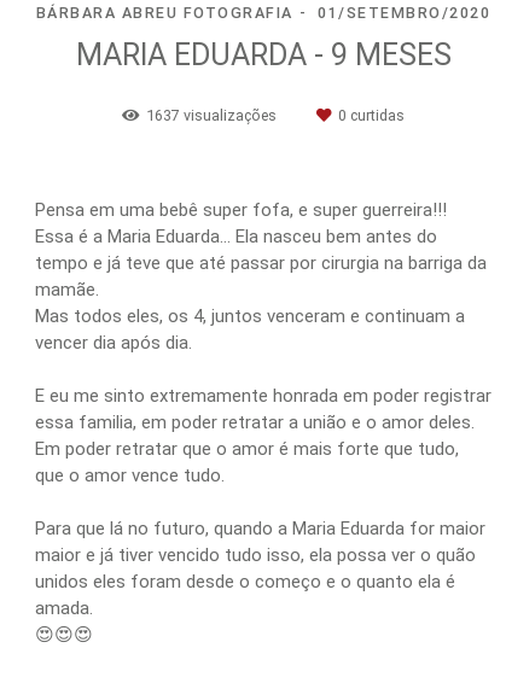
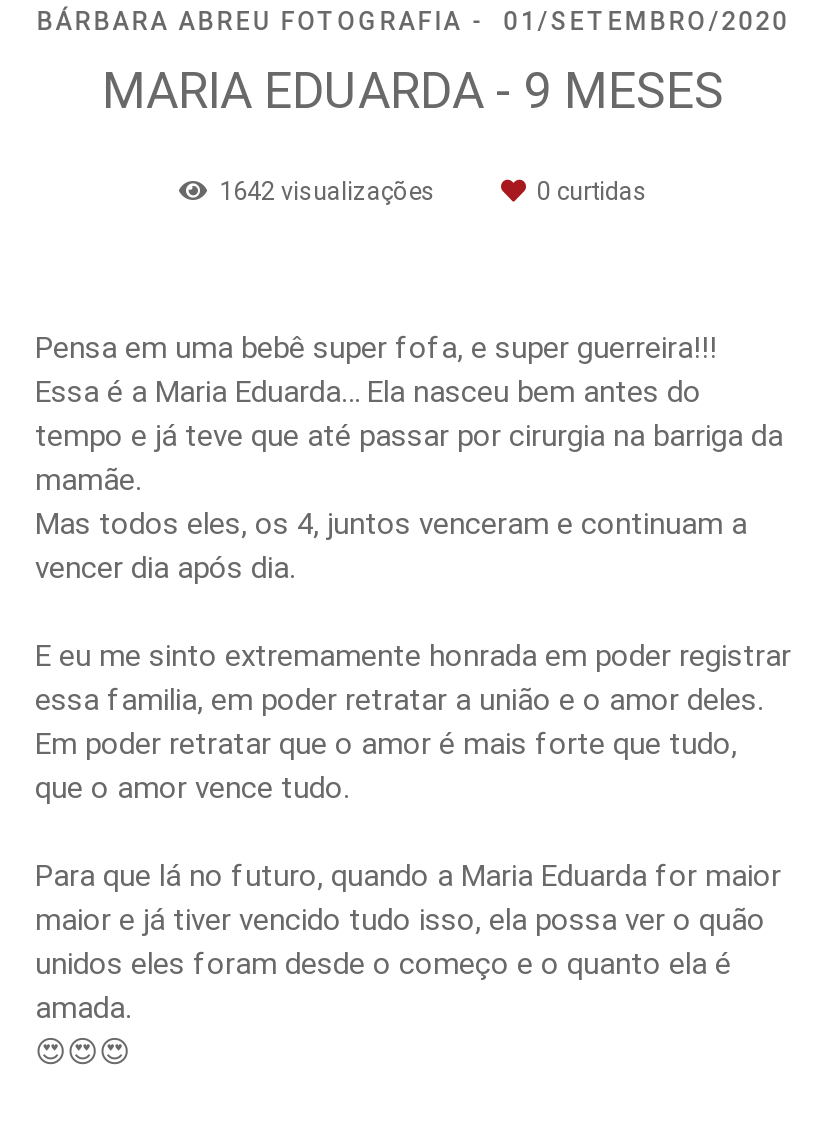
[146,106,280,124] 1637 visualizações -> [219,175,441,205] 1642 visualizações

